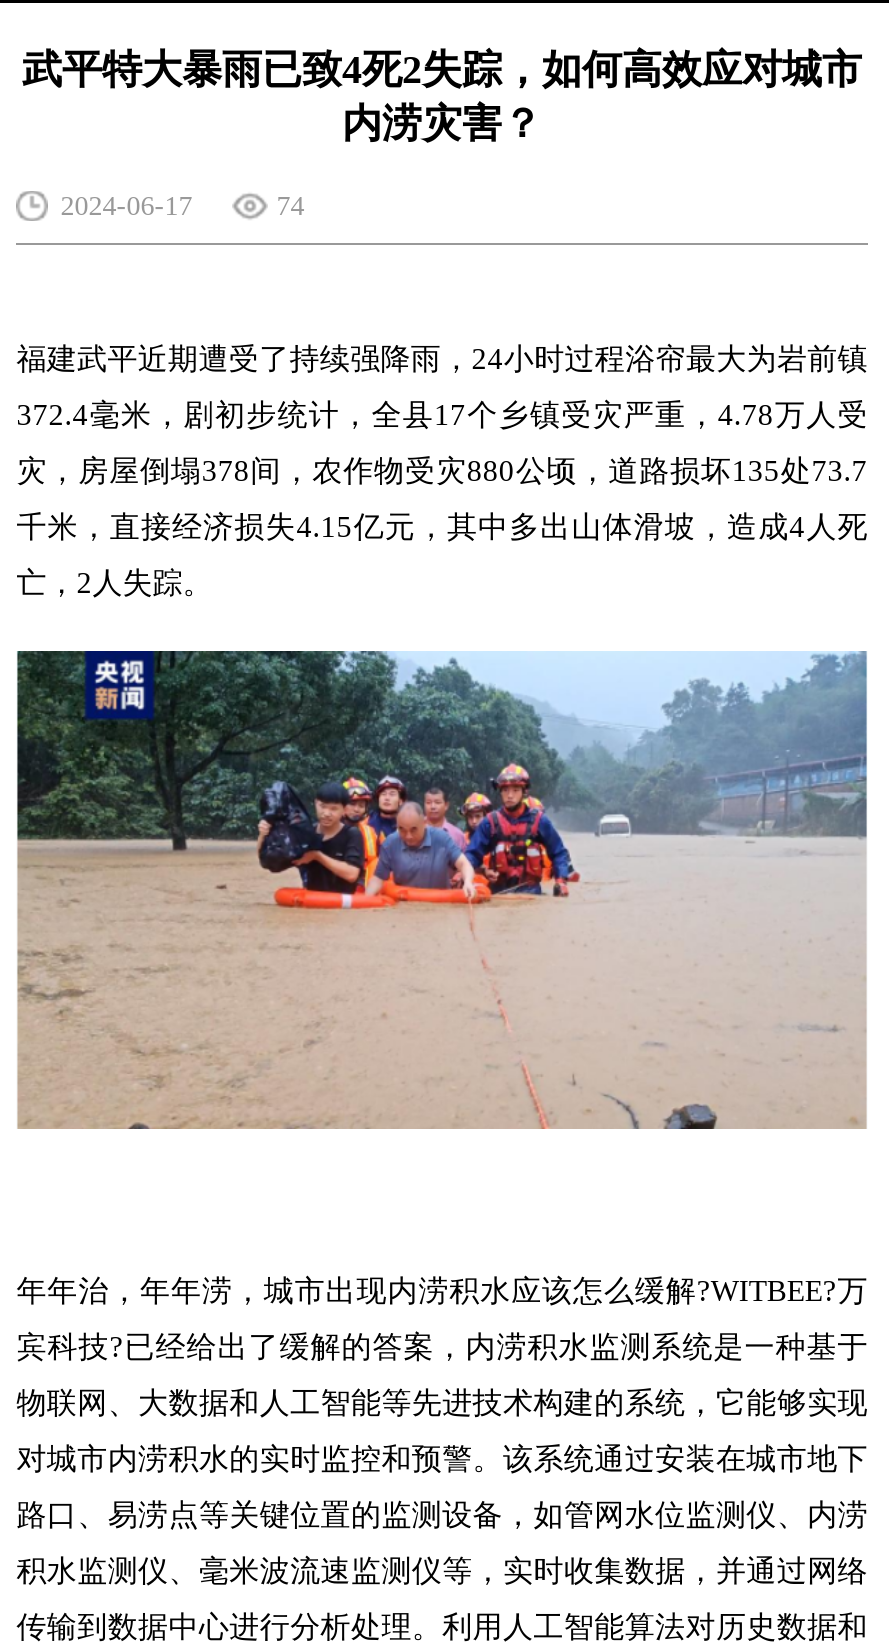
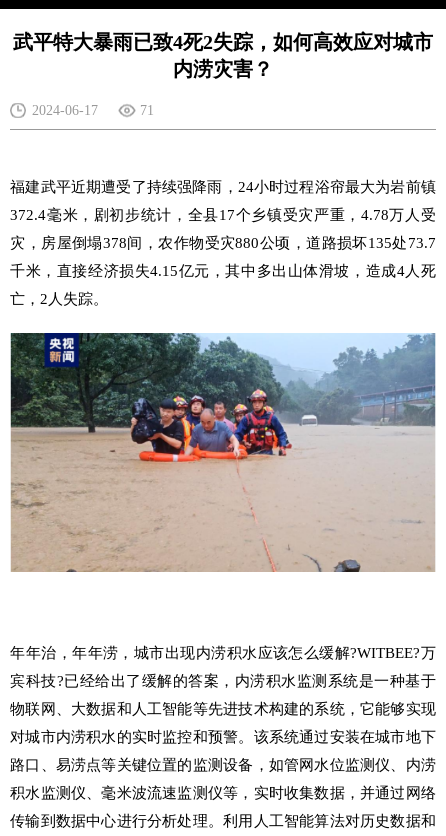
[276,191,304,221] 74 -> [140,103,154,118] 71

